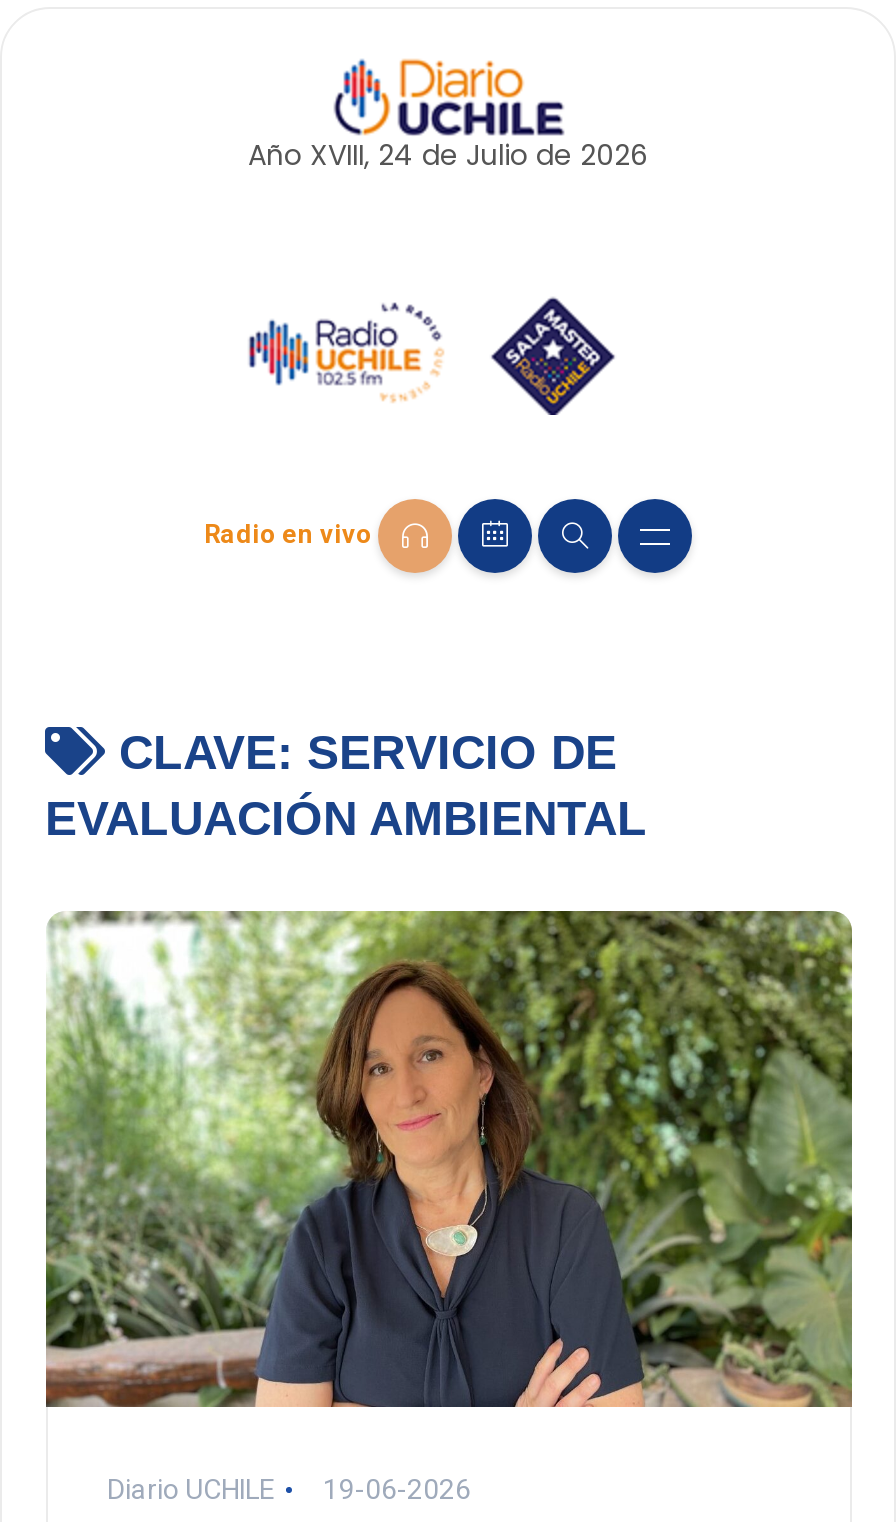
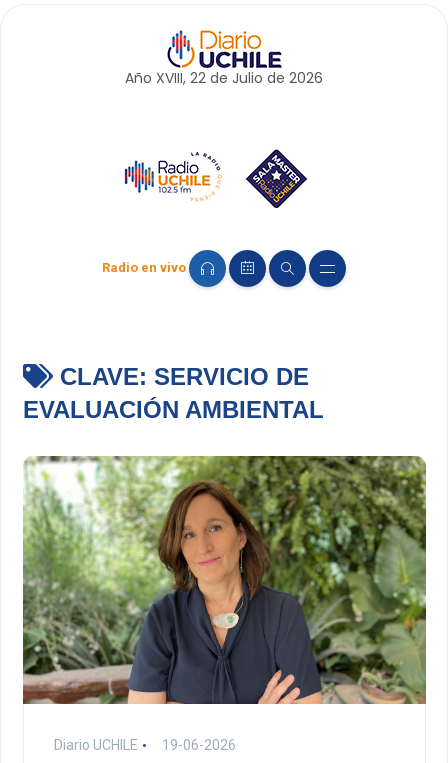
[248,135,648,175] Año XVIII, 24 de Juliode 2026 -> [125,68,323,88] Año XVIII, 22 de Juliode 2026
[380,497,452,575] [image] -> [190,249,227,288] [image]

